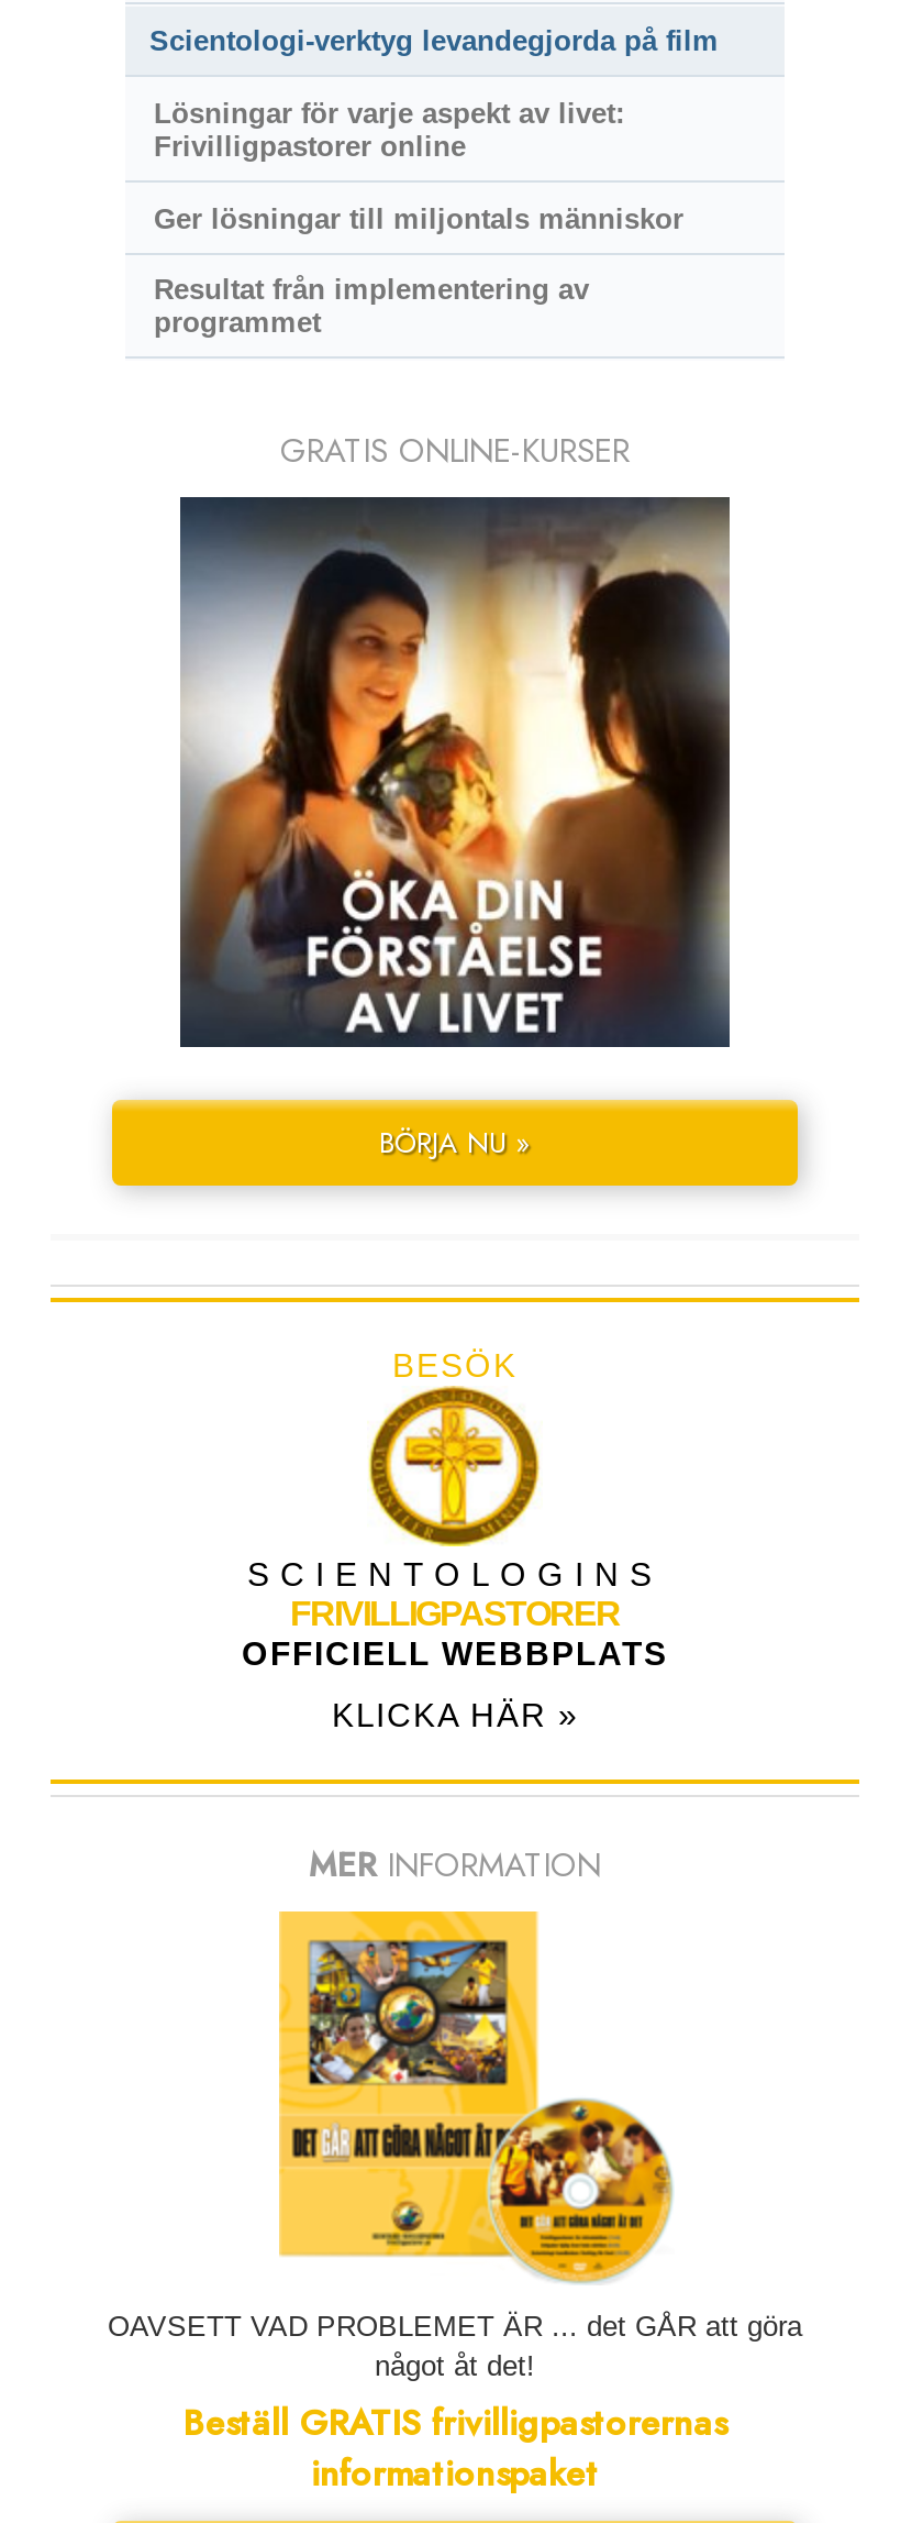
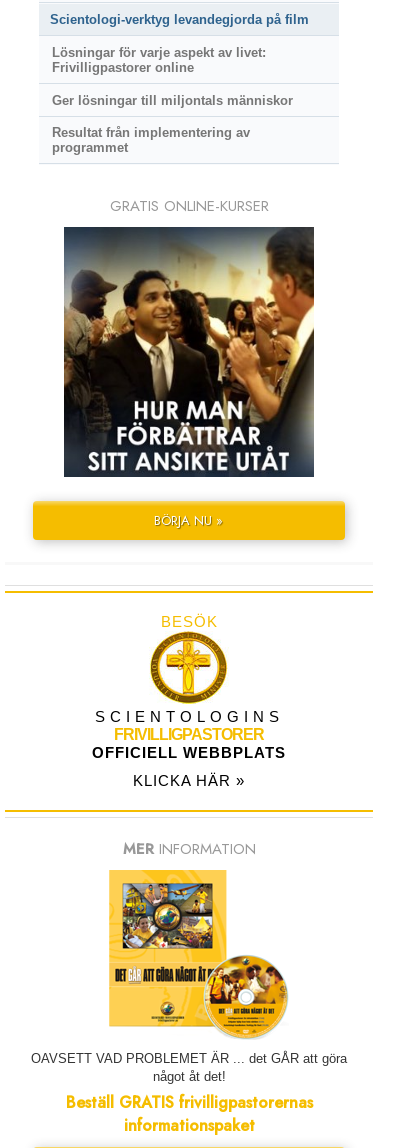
[180,504,732,1034] [image] -> [63,229,315,472] [image]

